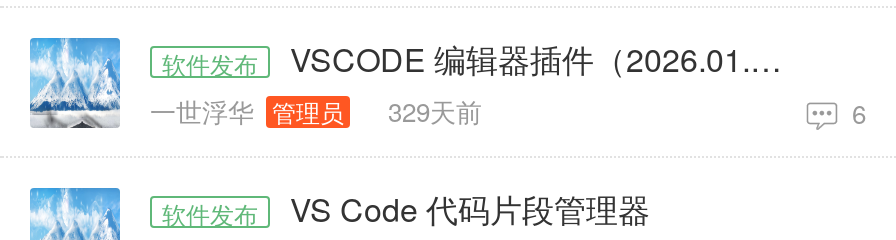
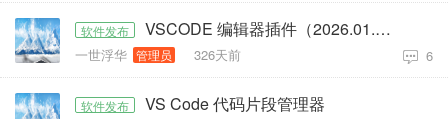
[388,92,482,130] 329天前 -> [194,45,241,64] 326天前

